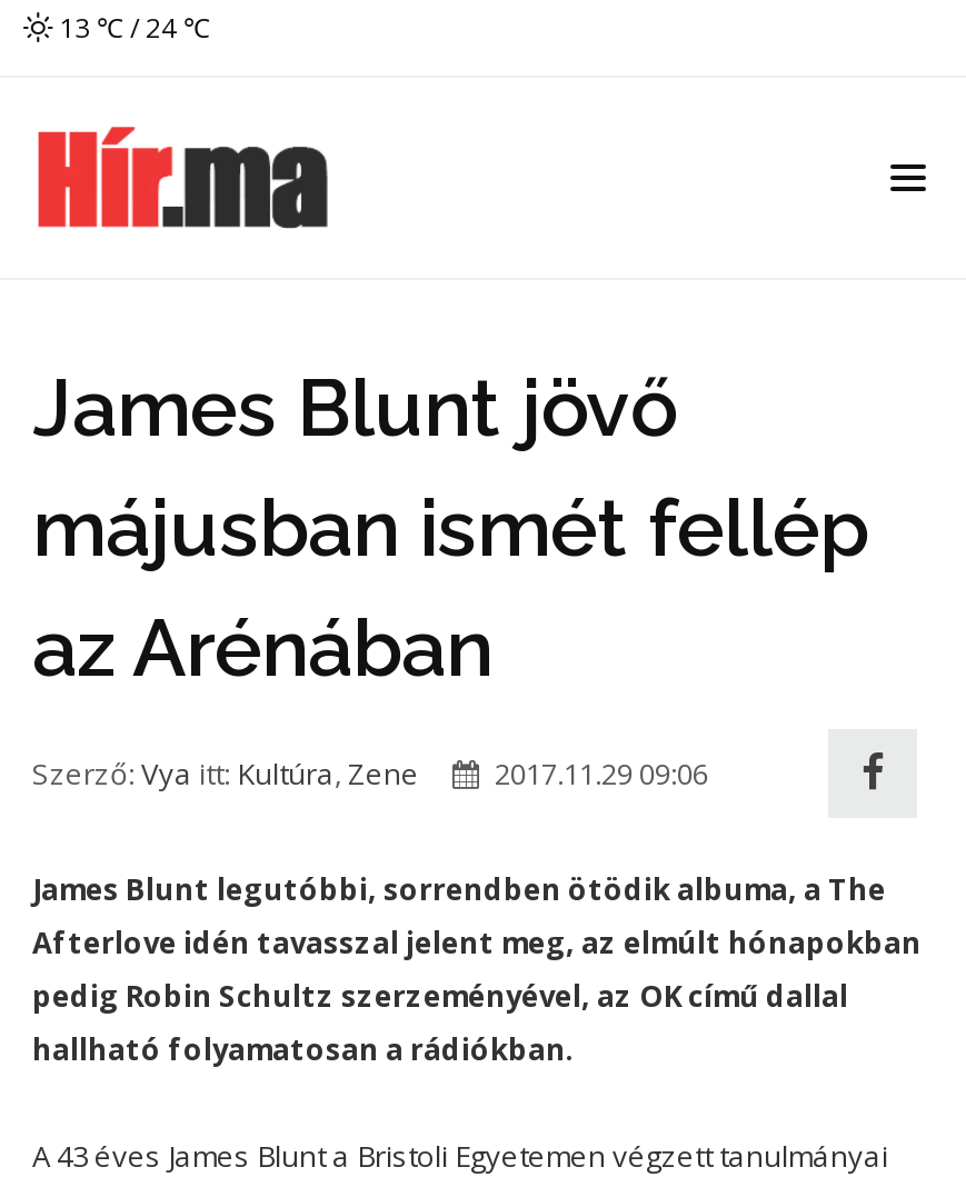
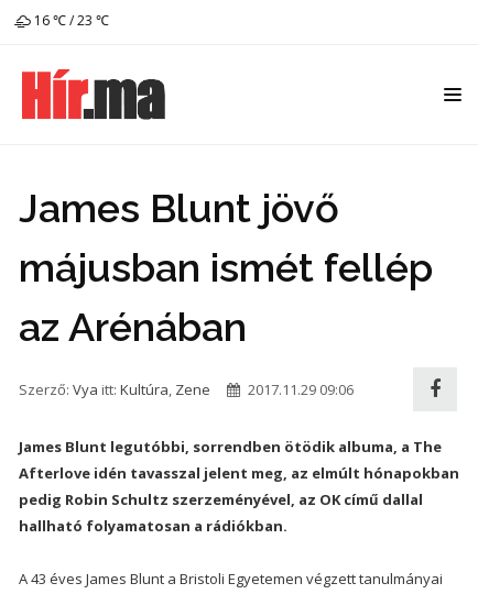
[52,9,210,47] 13 ℃ / 24 ℃ -> [31,11,109,30] 16 ℃ / 23 ℃

